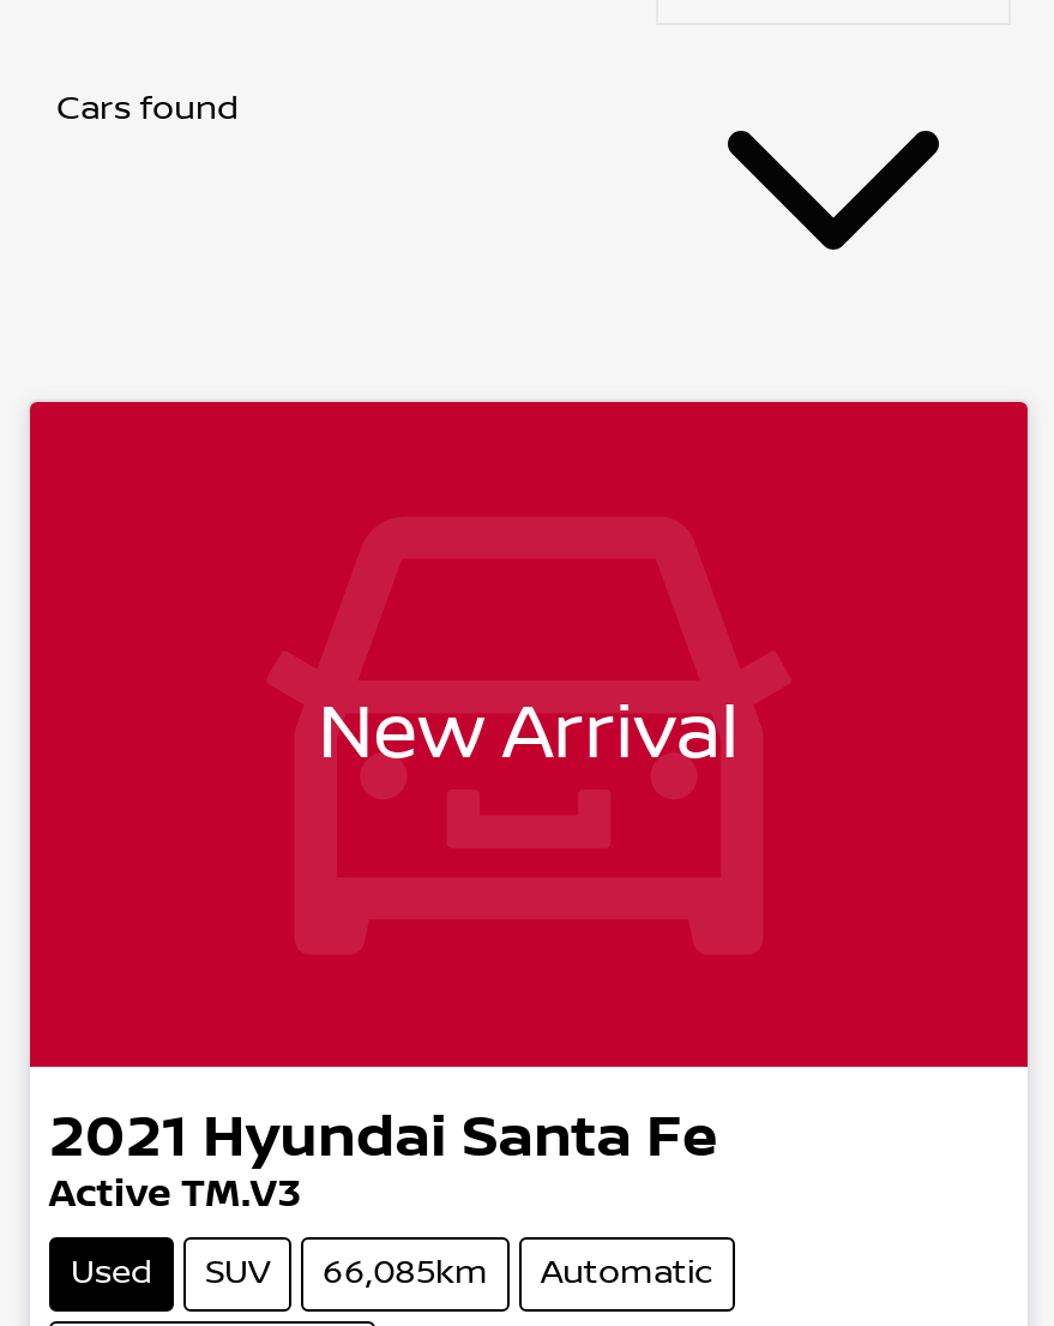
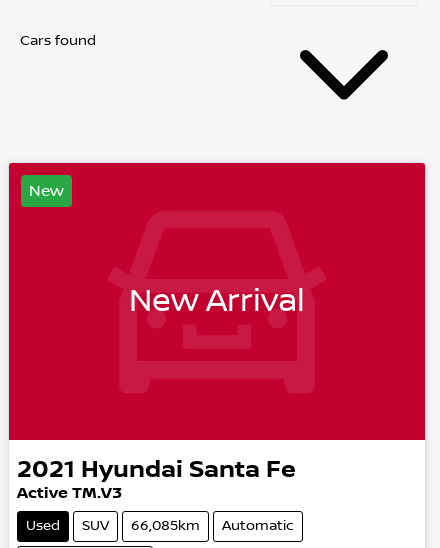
none -> [29,182,64,200] New

